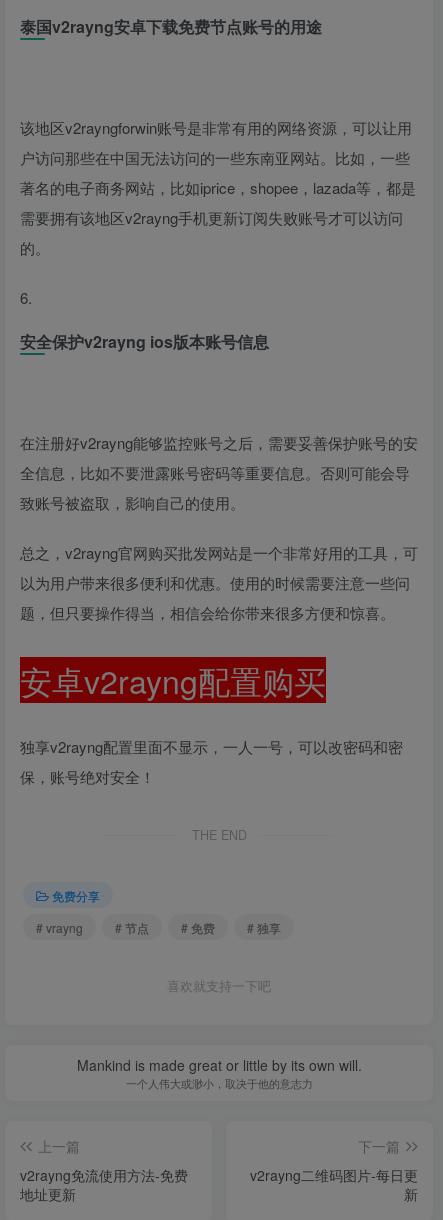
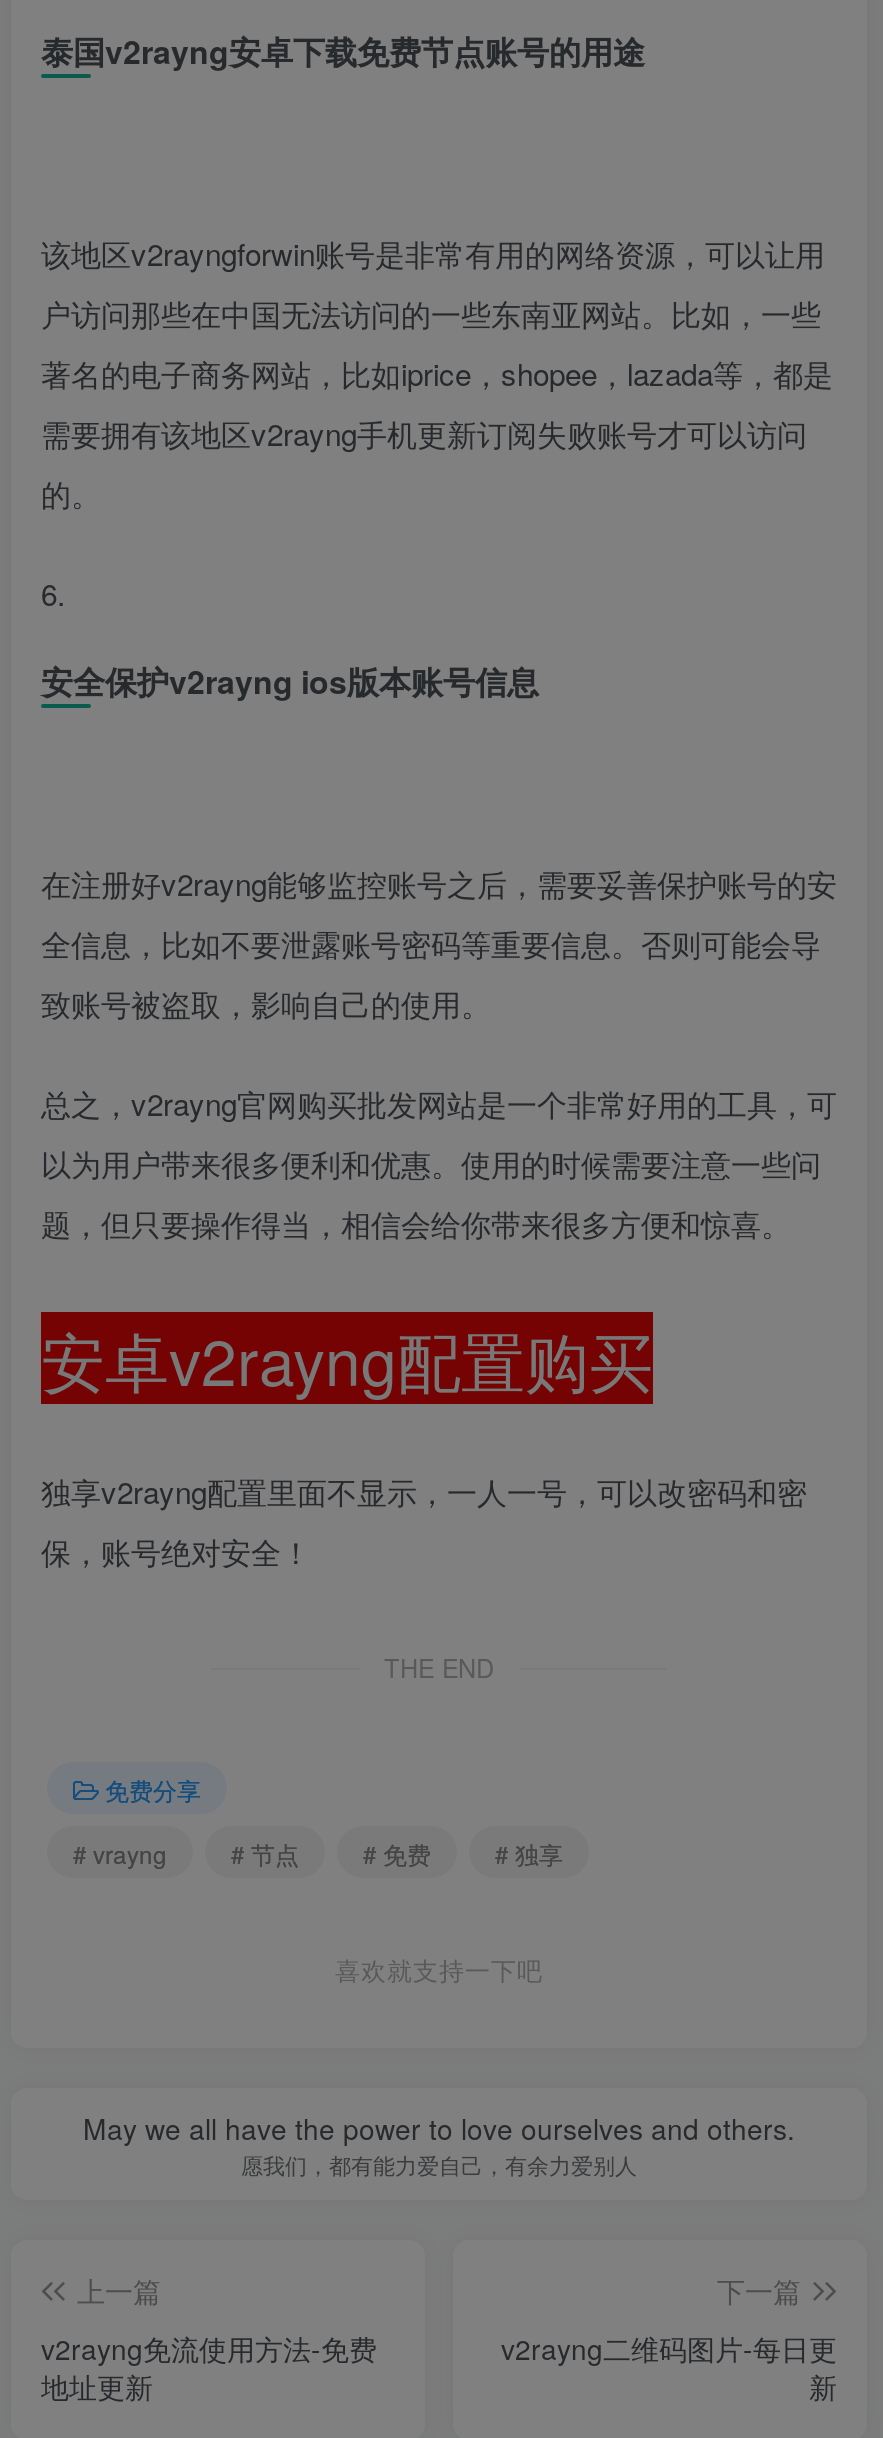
[76,1055,361,1091] Mankind is made great or little by its own will. | 一个人伟大或渺小，取决于他的意志力 -> [83,2109,795,2181] May we all have the power to love ourselves and others. | 愿我们，都有能力爱自己，有余力爱别人

